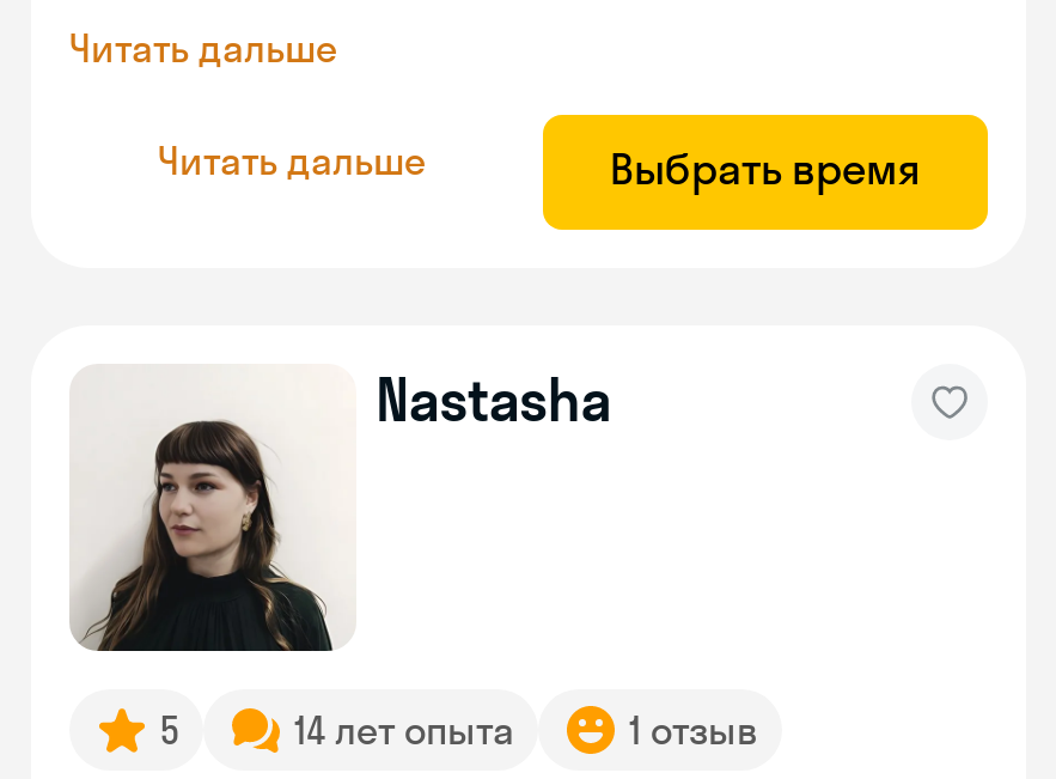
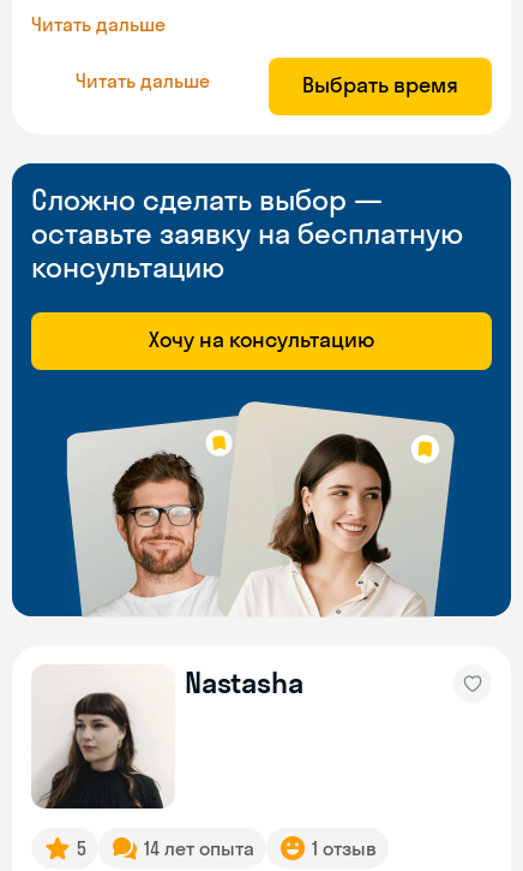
none -> [11,162,512,618] [image] | Сложно сделать выбор — | оставьте заявку на бесплатную | консультацию | Хочу на консультацию

